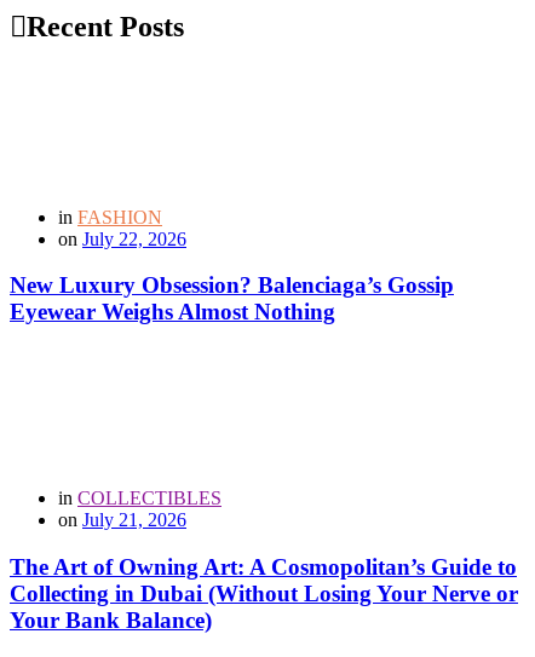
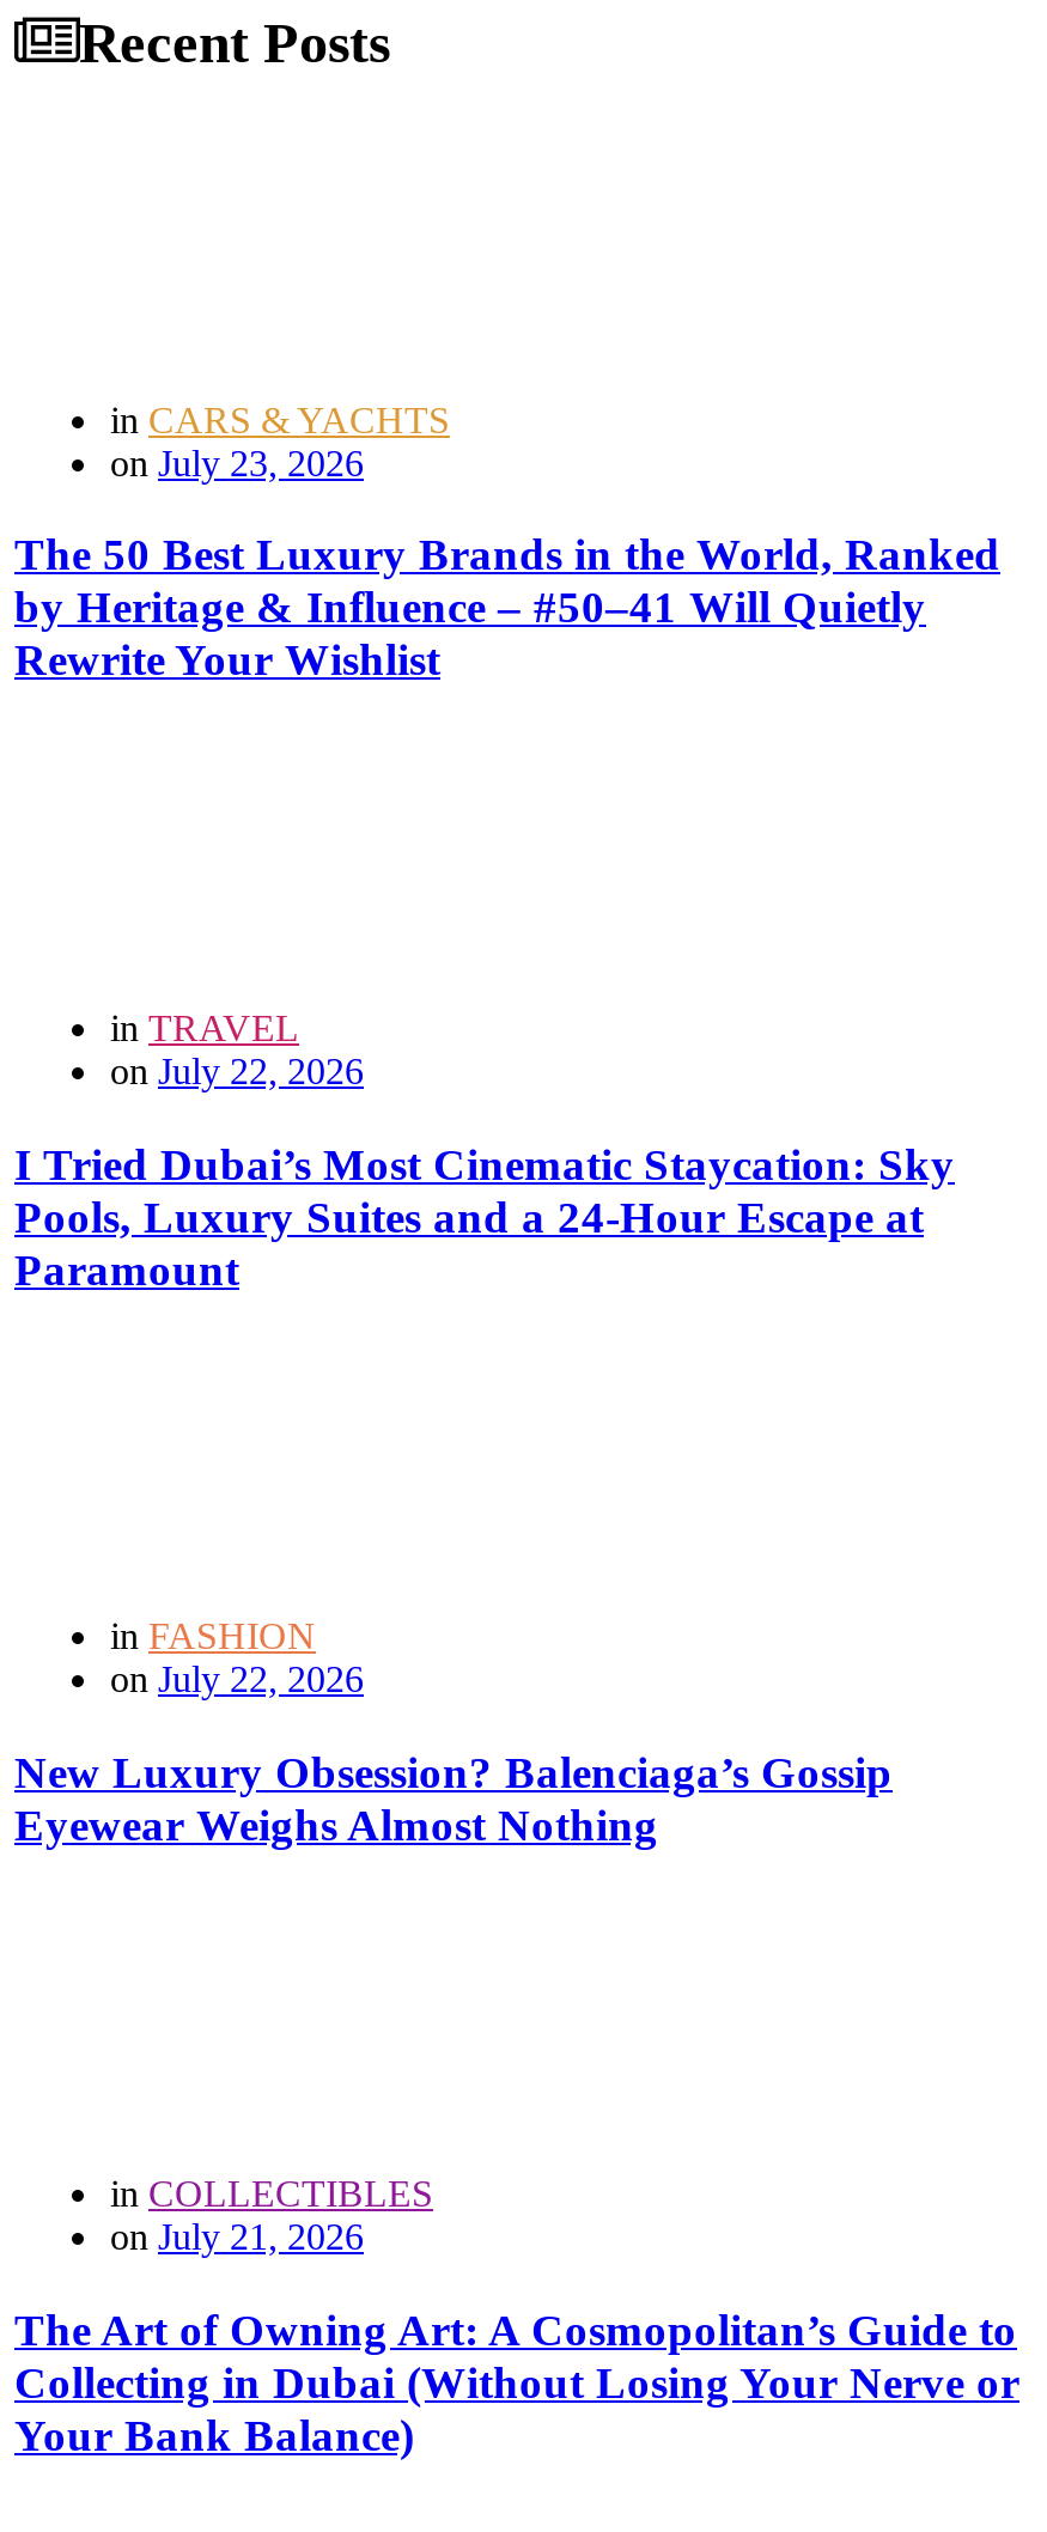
none -> [14,398,1000,685] in CARS & YACHTS | on July 23, 2026 | The 50 Best Luxury Brands in the World, Ranked | by Heritage & Influence – #50–41 Will Quietly | Rewrite Your Wishlist
none -> [14,1007,955,1294] in TRAVEL | on July 22, 2026 | I Tried Dubai’s Most Cinematic Staycation: Sky | Pools, Luxury Suites and a 24-Hour Escape at | Paramount

